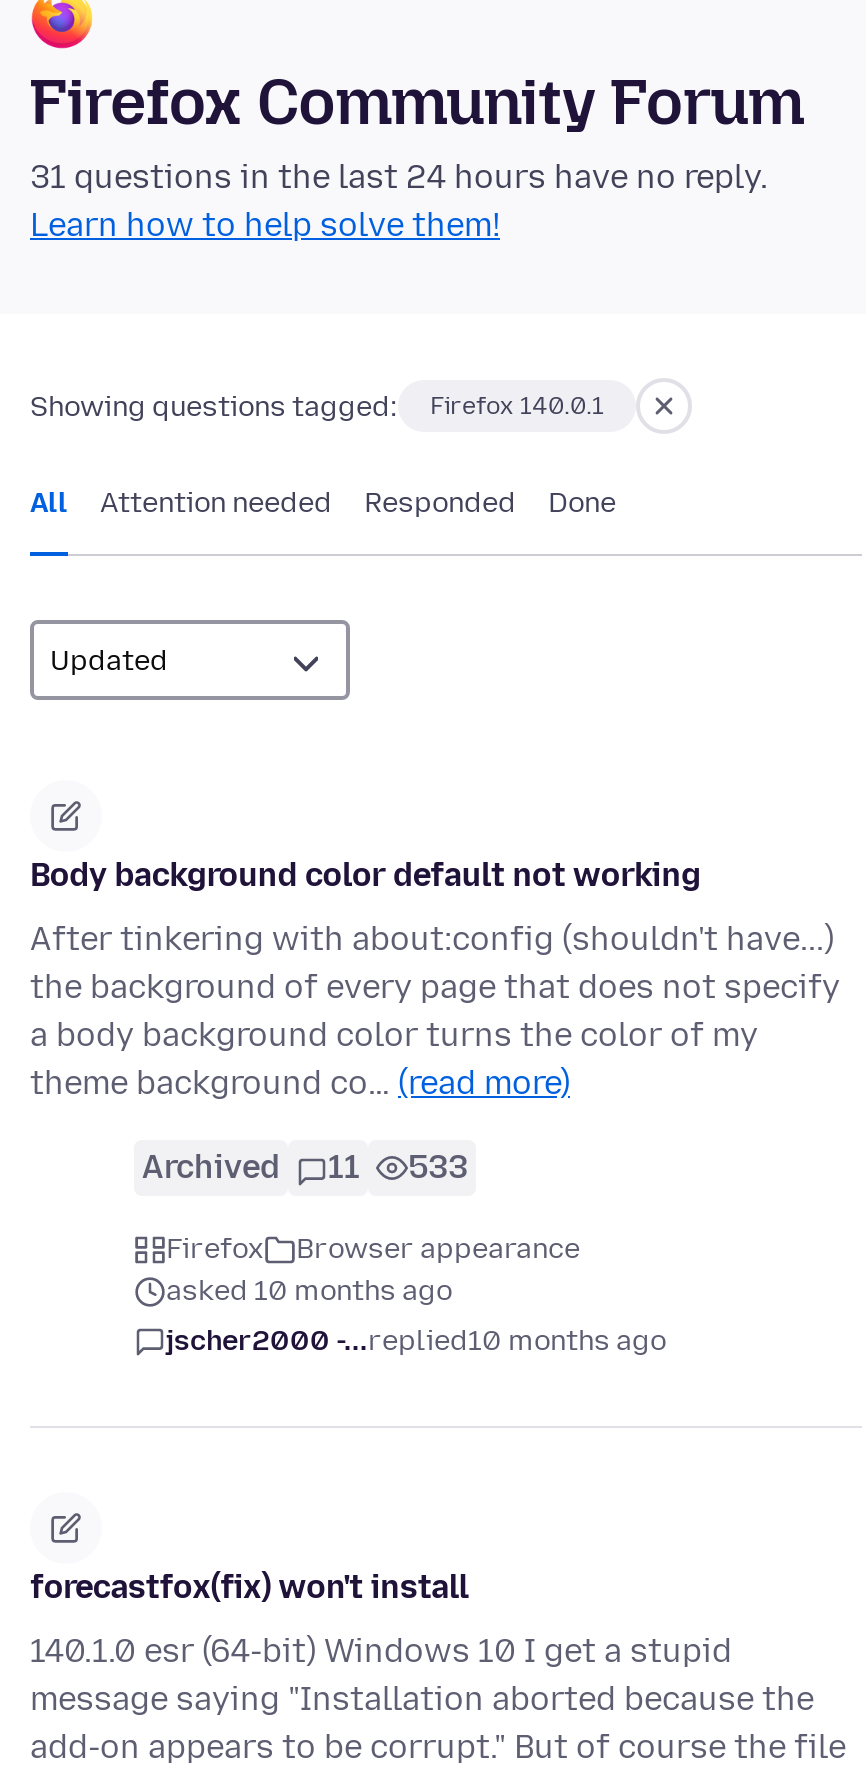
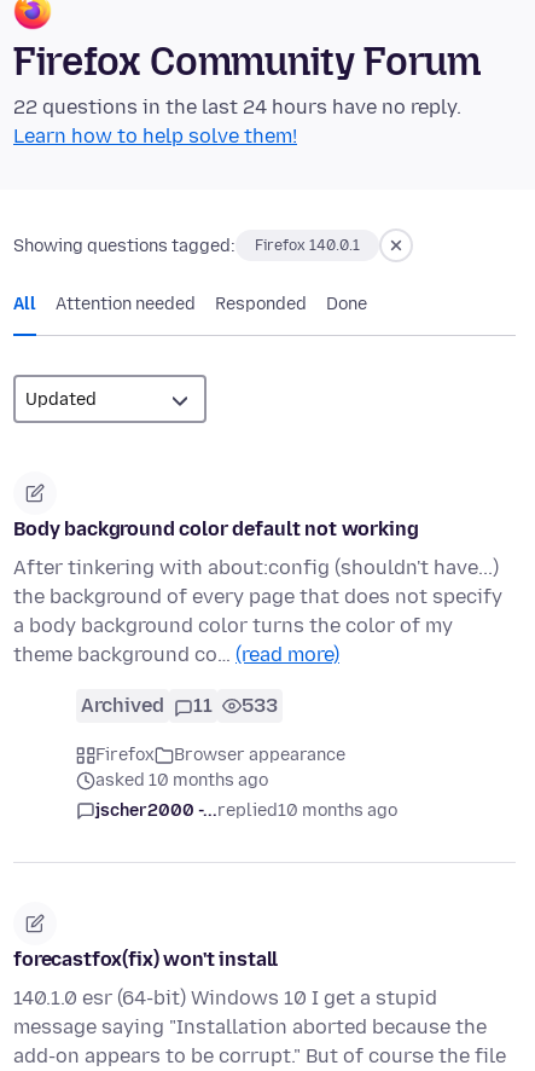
[30,159,768,197] 31 questions in the last 24 hours have no reply. -> [13,96,461,119] 22 questions in the last 24 hours have no reply.

